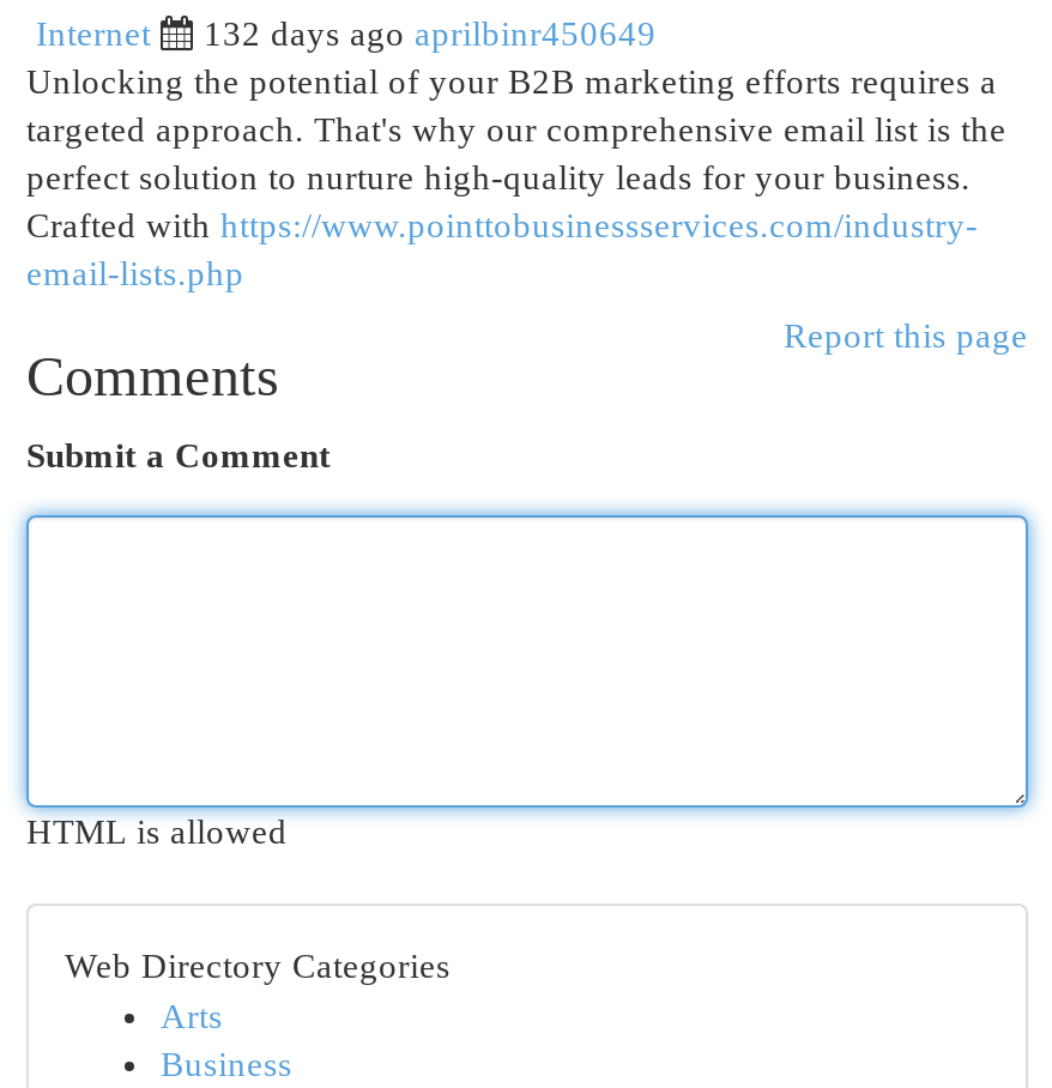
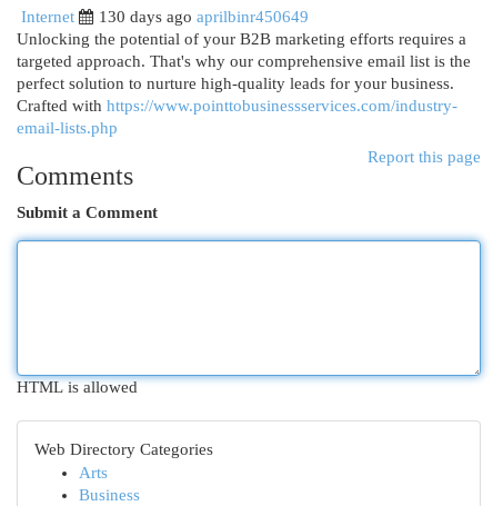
[204,14,657,53] 132 days ago aprilbinr450649 -> [99,8,309,26] 130 days ago aprilbinr450649

